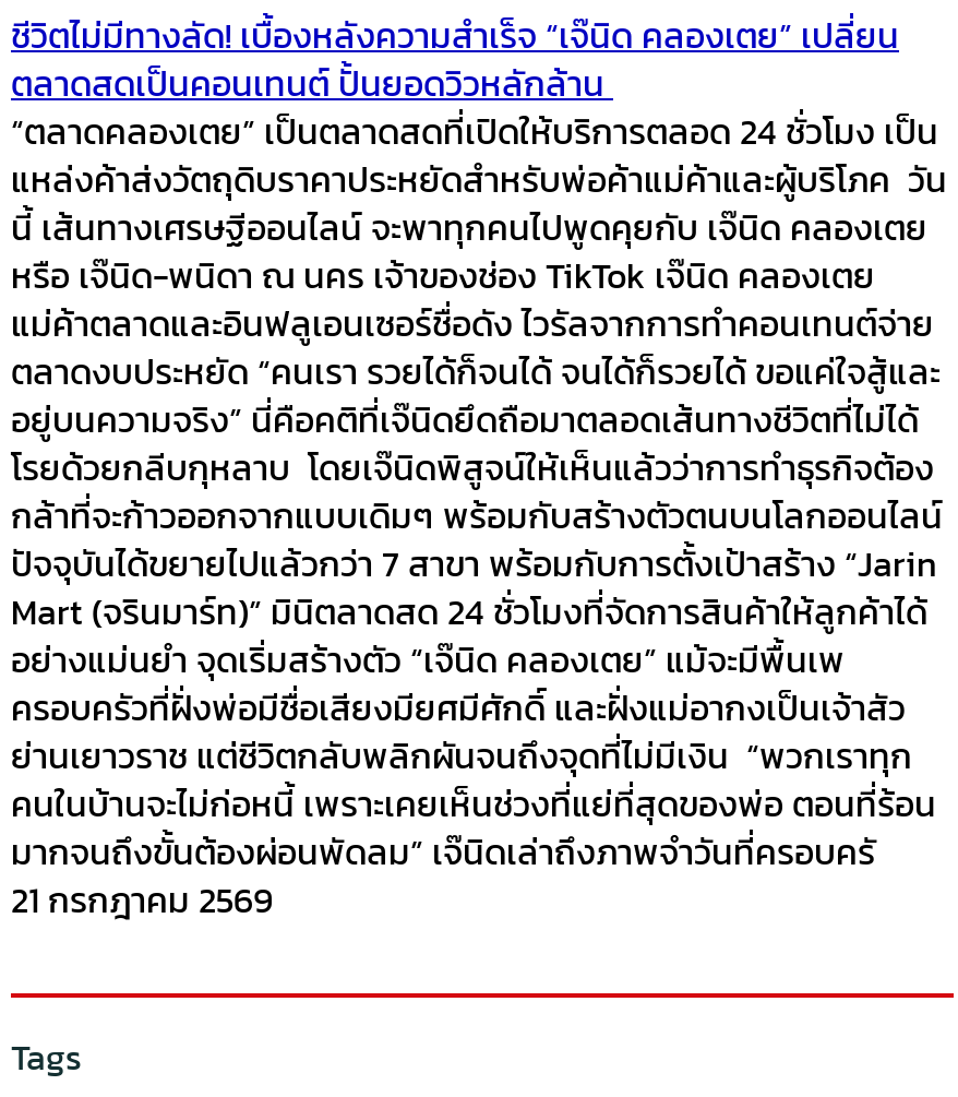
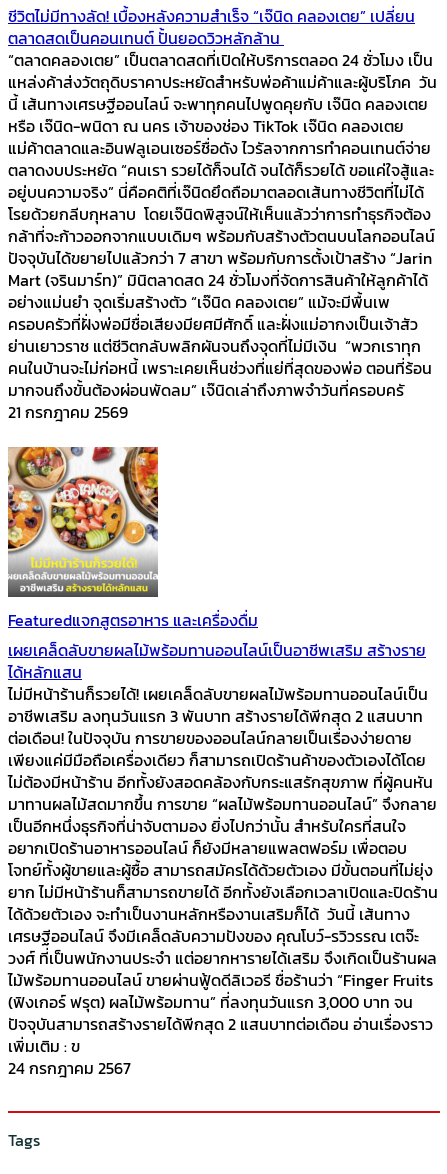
none -> [7,446,438,1080] [image] | Featuredแจกสูตรอาหาร และเครื่องดื่ม | เผยเคล็ดลับขายผลไม้พร้อมทานออนไลน์เป็นอาชีพเสริม สร้างราย | ได้หลักแสน | ไม่มีหน้าร้านก็รวยได้! เผยเคล็ดลับขายผลไม้พร้อมทานออนไลน์เป็น | อาชีพเสริม ลงทุนวันแรก 3 พันบาท สร้างรายได้พีกสุด 2 แสนบาท | ต่อเดือน! ในปัจจุบัน การขายของออนไลน์กลายเป็นเรื่องง่ายดาย | เพียงแค่มีมือถือเครื่องเดียว ก็สามารถเปิดร้านค้าของตัวเองได้โดย | ไม่ต้องมีหน้าร้าน อีกทั้งยังสอดคล้องกับกระแสรักสุขภาพ ที่ผู้คนหัน | มาทานผลไม้สดมากขึ้น การขาย “ผลไม้พร้อมทานออนไลน์” จึงกลาย | เป็นอีกหนึ่งธุรกิจที่น่าจับตามอง ยิ่งไปกว่านั้น สำหรับใครที่สนใจ | อยากเปิดร้านอาหารออนไลน์ ก็ยังมีหลายแพลตฟอร์ม เพื่อตอบ | โจทย์ทั้งผู้ขายและผู้ซื้อ สามารถสมัครได้ด้วยตัวเอง มีขั้นตอนที่ไม่ยุ่ง | ยาก ไม่มีหน้าร้านก็สามารถขายได้ อีกทั้งยังเลือกเวลาเปิดและปิดร้าน | ได้ด้วยตัวเอง จะทำเป็นงานหลักหรืองานเสริมก็ได้ วันนี้ เส้นทาง | เศรษฐีออนไลน์ จึงมีเคล็ดลับความปังของ คุณโบว์-รวิวรรณ เตจ๊ะ | วงศ์ ที่เป็นพนักงานประจำ แต่อยากหารายได้เสริม จึงเกิดเป็นร้านผล | ไม้พร้อมทานออนไลน์ ขายผ่านฟู้ดดีลิเวอรี ชื่อร้านว่า “Finger Fruits | (ฟิงเกอร์ ฟรุต) ผลไม้พร้อมทาน” ที่ลงทุนวันแรก 3,000 บาท จน | ปัจจุบันสามารถสร้างรายได้พีกสุด 2 แสนบาทต่อเดือน อ่านเรื่องราว | เพิ่มเติม : ข | 24 กรกฎาคม 2567

